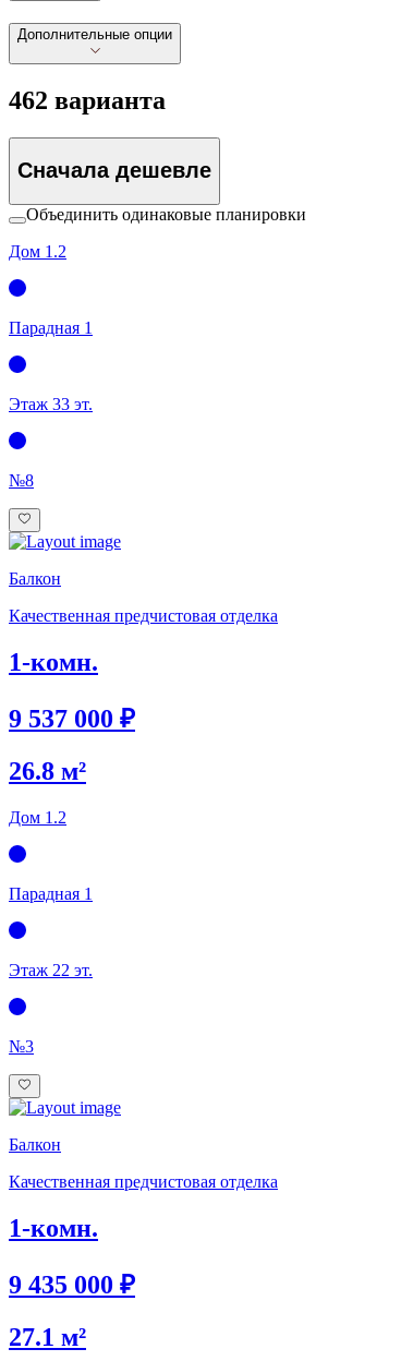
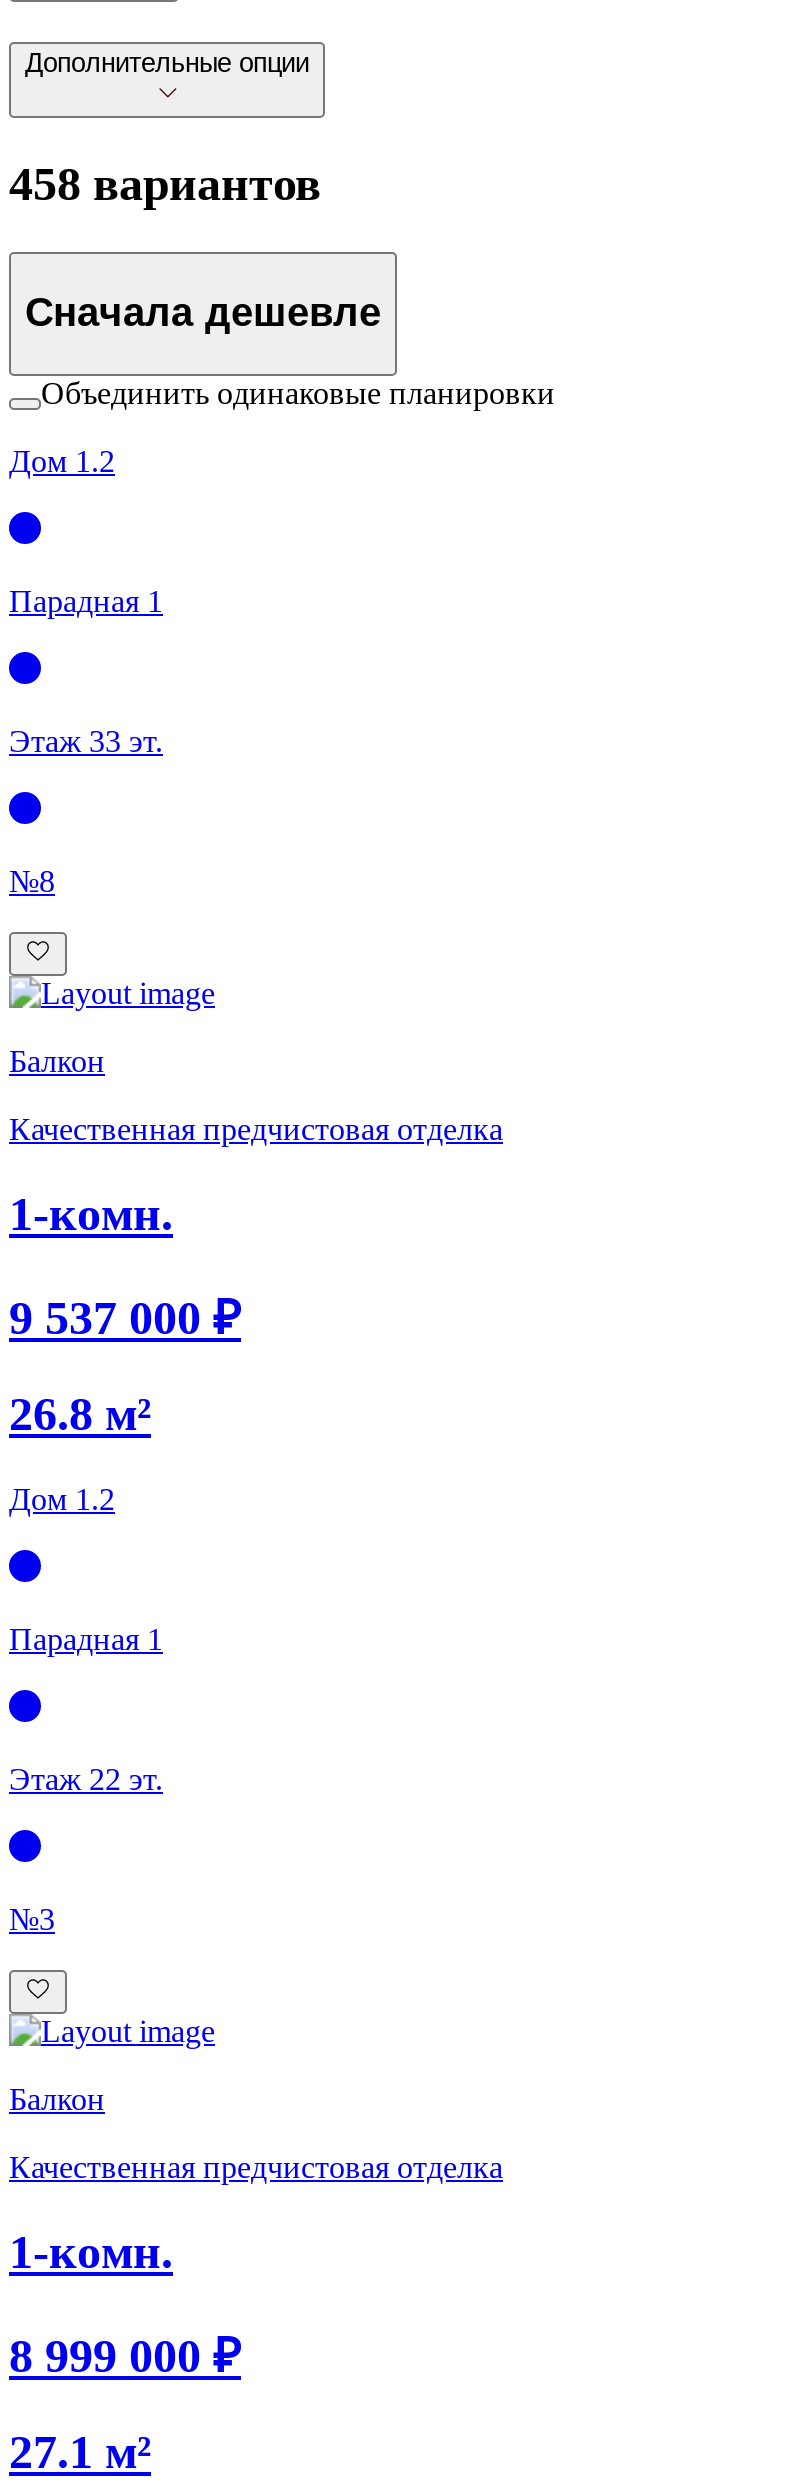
[9,86,166,114] 462 варианта -> [9,157,321,209] 458 вариантов
[9,1270,135,1299] 9 435 000 ₽ -> [9,2330,241,2382] 8 999 000 ₽

